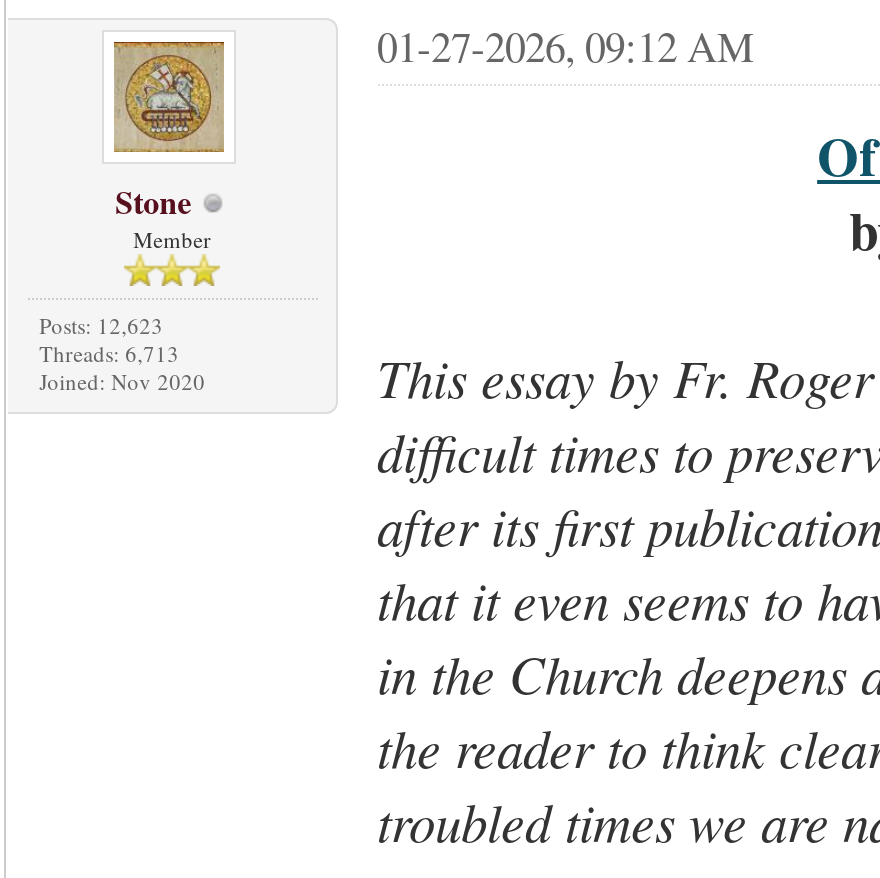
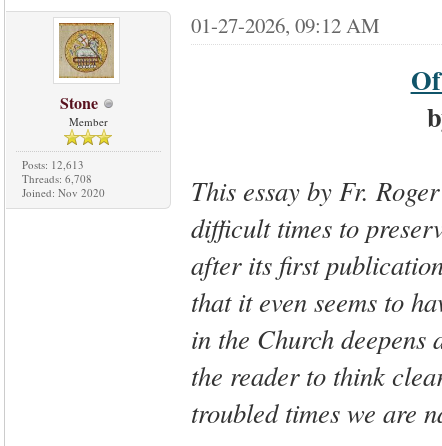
[39,310,163,340] Posts: 12,623 -> [22,157,84,172] Posts: 12,613
[39,338,179,368] Threads: 6,713 -> [22,171,92,186] Threads: 6,708

